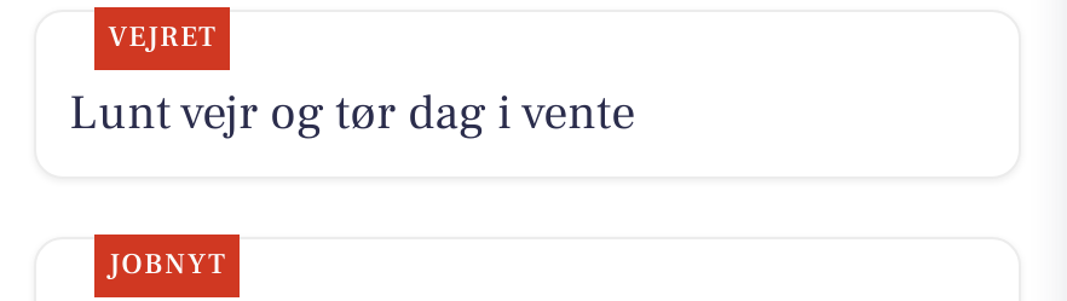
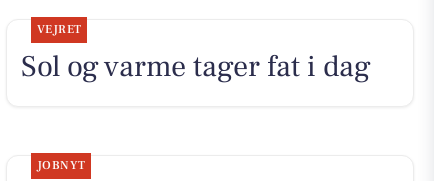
[69,82,635,145] Lunt vejr og tør dag i vente -> [21,47,371,86] Sol og varme tager fat i dag

